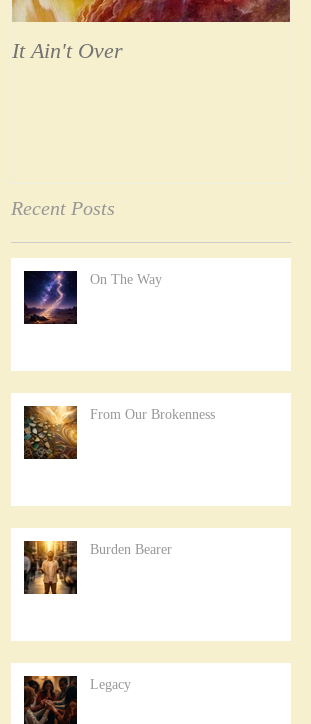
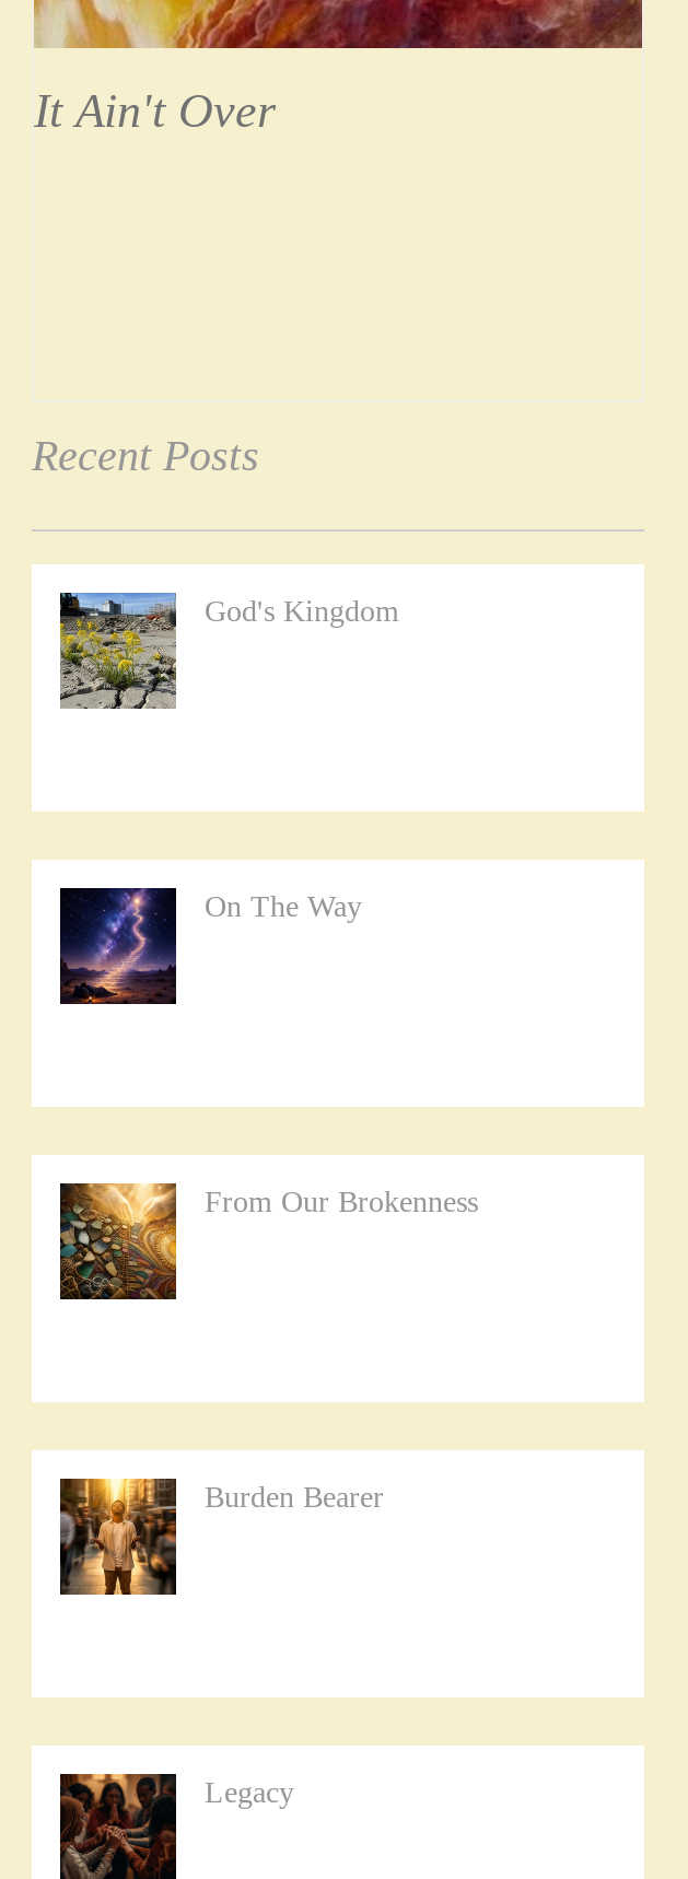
none -> [58,591,399,711] [image] | God's Kingdom

